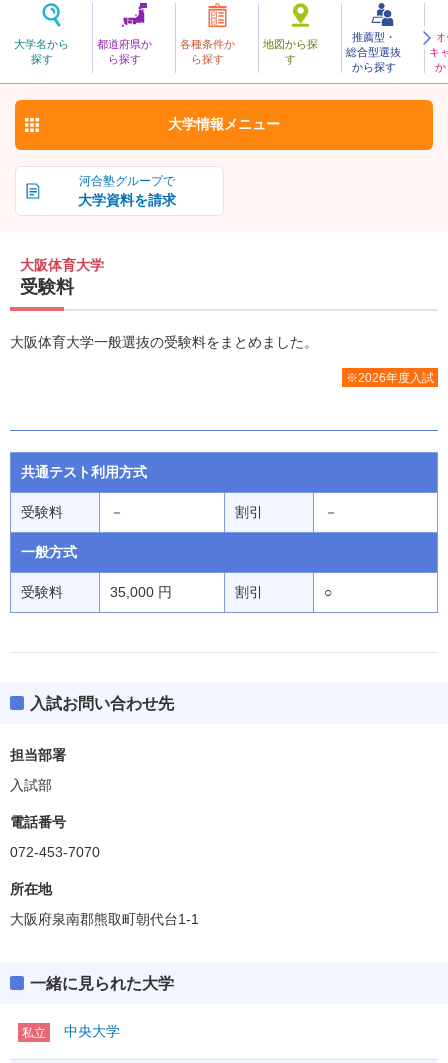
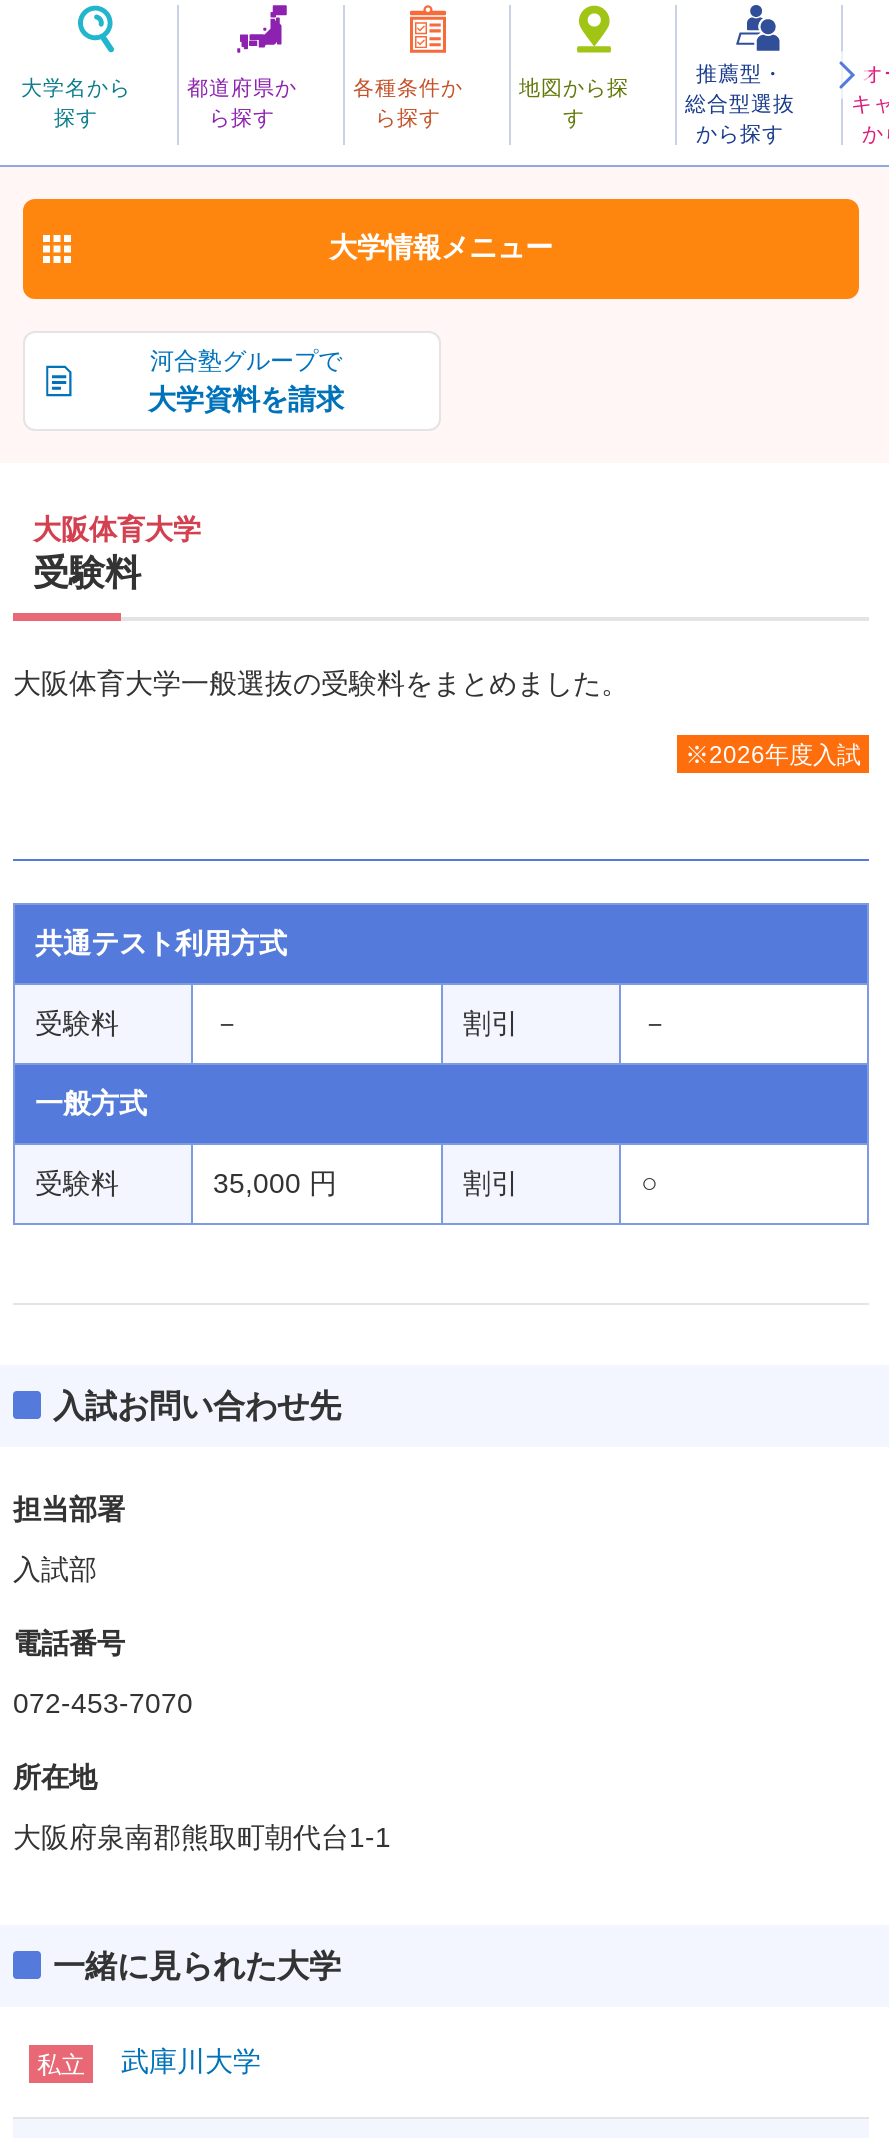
[64,1023,120,1039] 中央大学 -> [121,2045,261,2077] 武庫川大学

